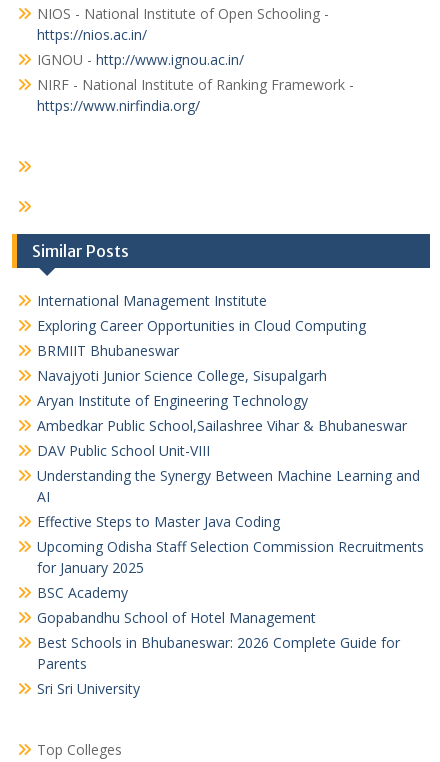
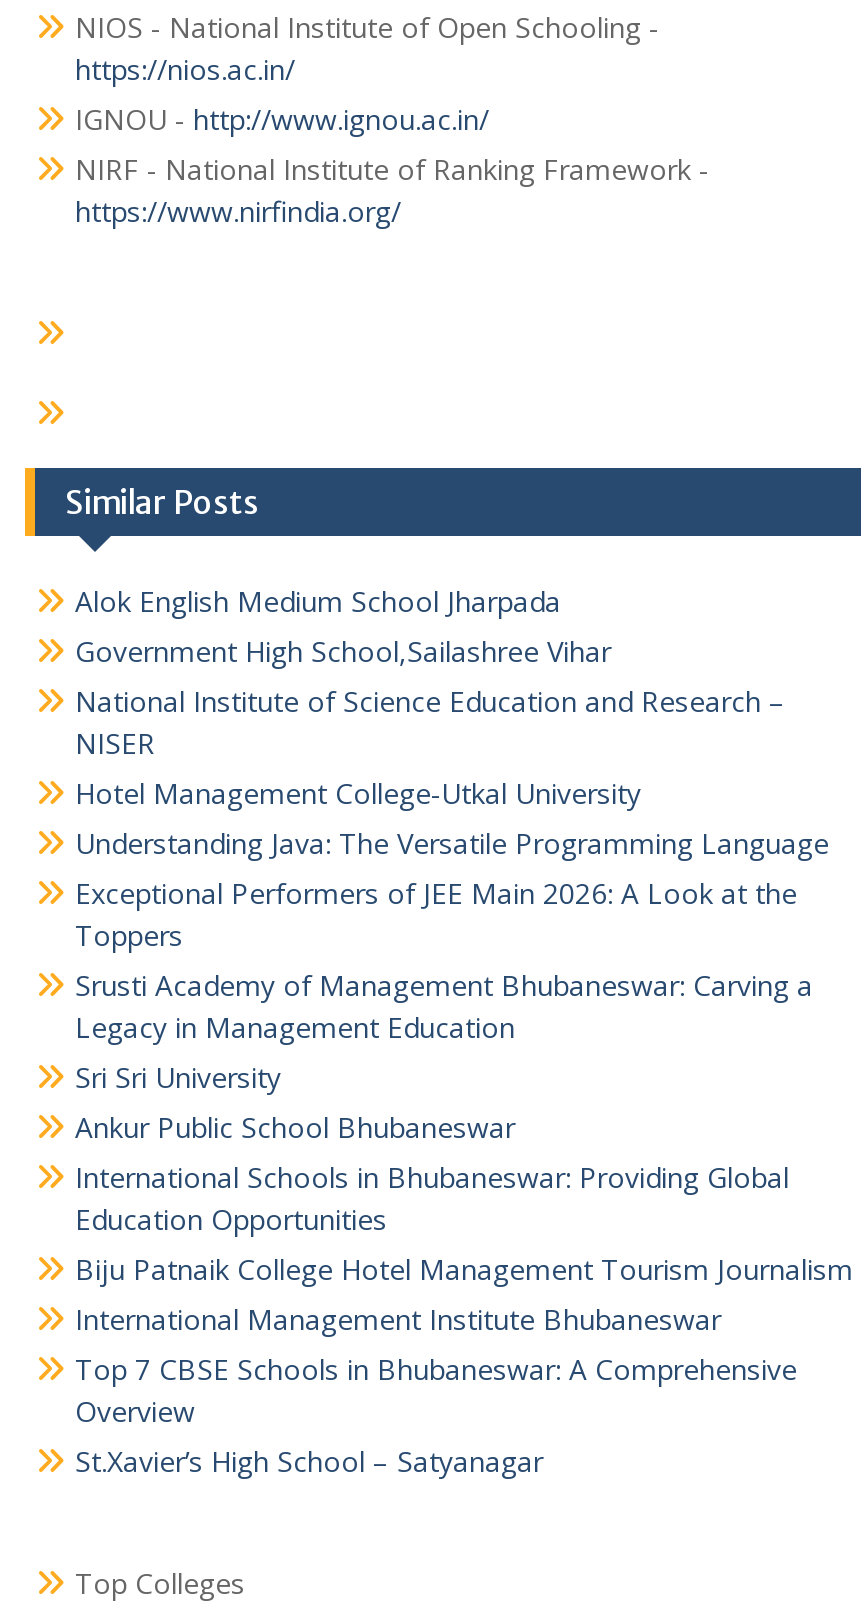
[37,291,424,673] International Management Institute | Exploring Career Opportunities in Cloud Computing | BRMIIT Bhubaneswar | Navajyoti Junior Science College, Sisupalgarh | Aryan Institute of Engineering Technology | Ambedkar Public School,Sailashree Vihar & Bhubaneswar | DAV Public School Unit-VIII | Understanding the Synergy Between Machine Learning and | AI | Effective Steps to Master Java Coding | Upcoming Odisha Staff Selection Commission Recruitments | for January 2025 | BSC Academy | Gopabandhu School of Hotel Management | Best Schools in Bhubaneswar: 2026 Complete Guide for | Parents -> [75,582,829,1046] Alok English Medium School Jharpada | Government High School,Sailashree Vihar | National Institute of Science Education and Research – | NISER | Hotel Management College-Utkal University | Understanding Java: The Versatile Programming Language | Exceptional Performers of JEE Main 2026: A Look at the | Toppers | Srusti Academy of Management Bhubaneswar: Carving a | Legacy in Management Education
moved [37,679,140,698] -> [75,1058,281,1096]: Sri Sri University
none -> [75,1108,853,1480] Ankur Public School Bhubaneswar | International Schools in Bhubaneswar: Providing Global | Education Opportunities | Biju Patnaik College Hotel Management Tourism Journalism | International Management Institute Bhubaneswar | Top 7 CBSE Schools in Bhubaneswar: A Comprehensive | Overview | St.Xavier’s High School – Satyanagar

